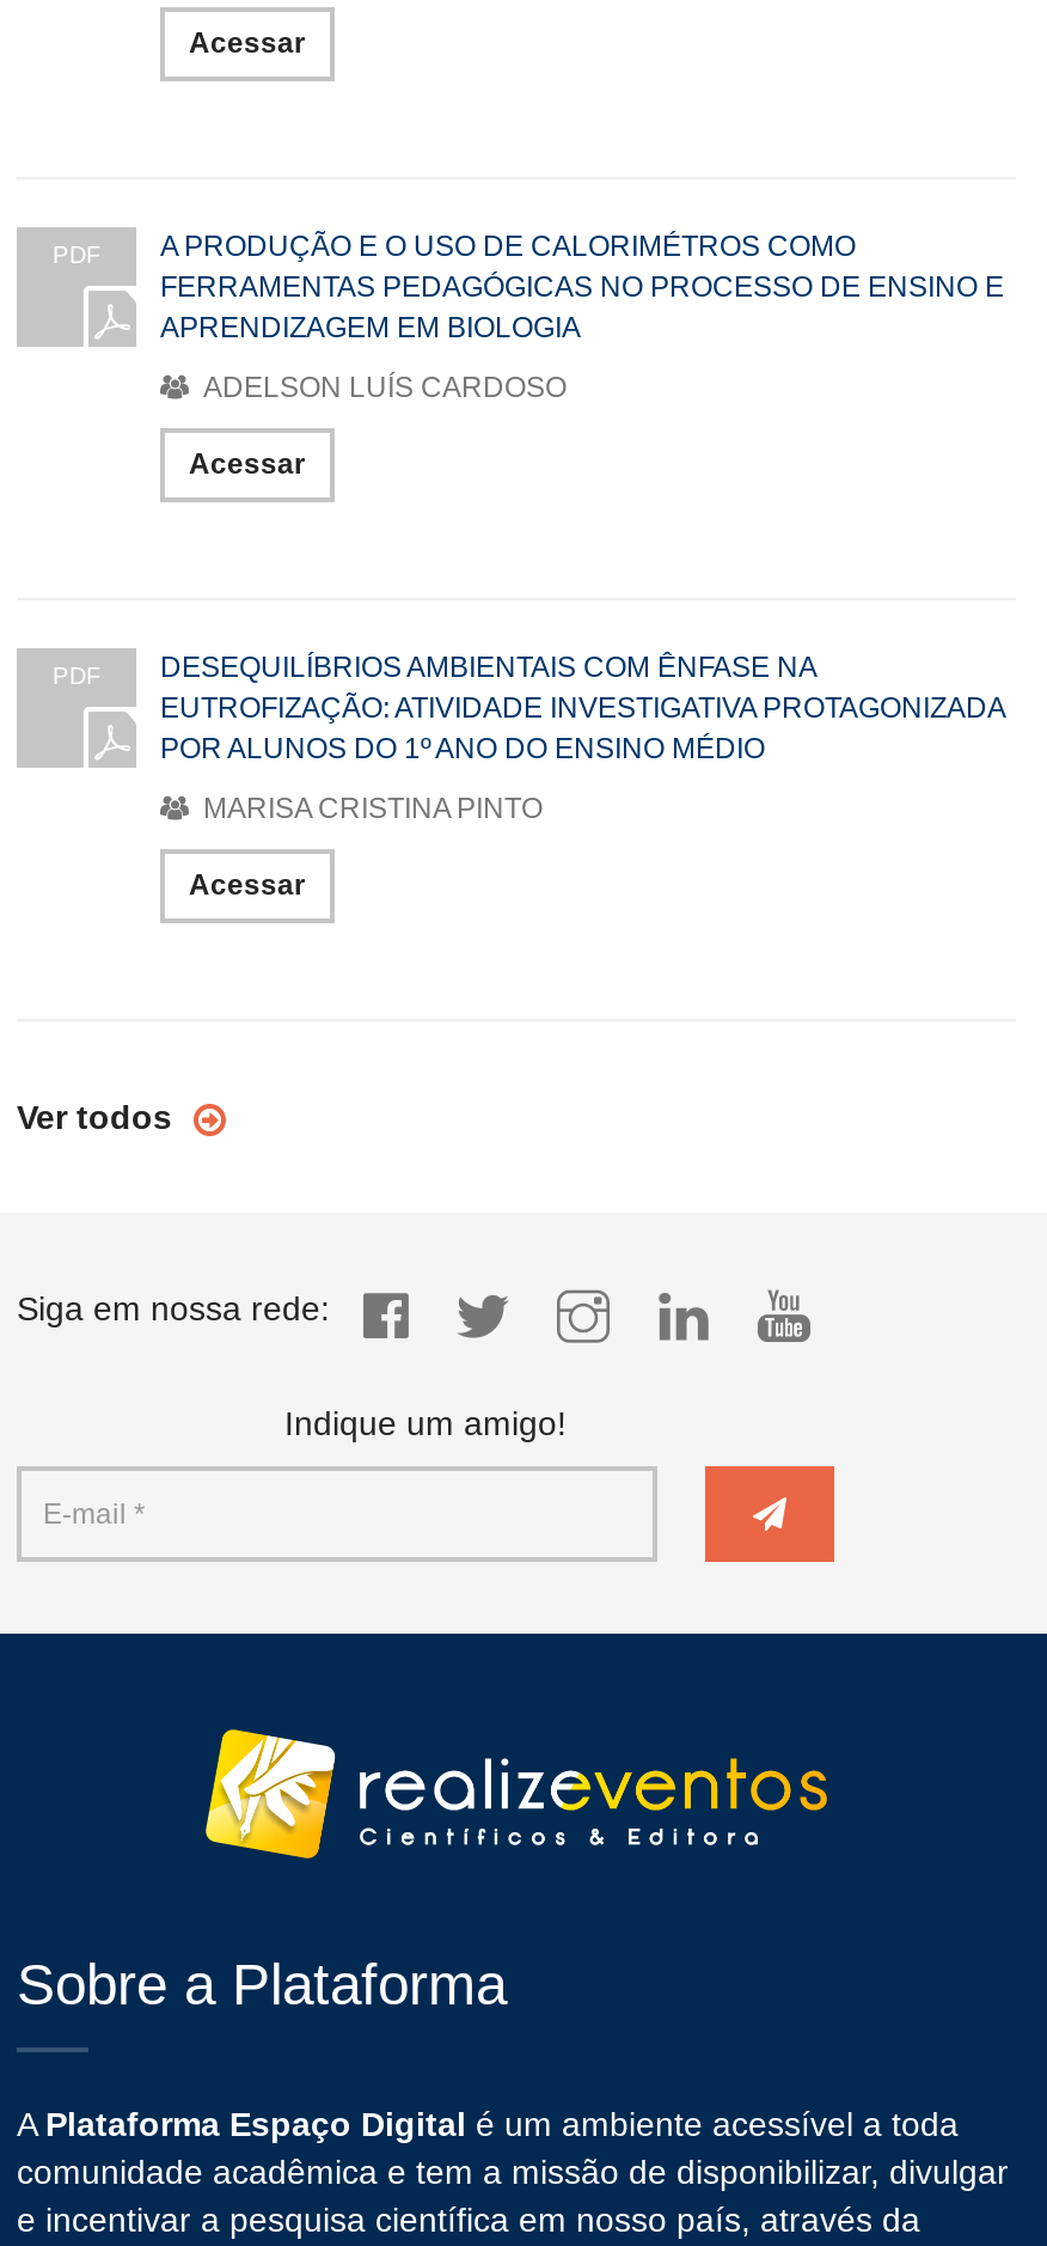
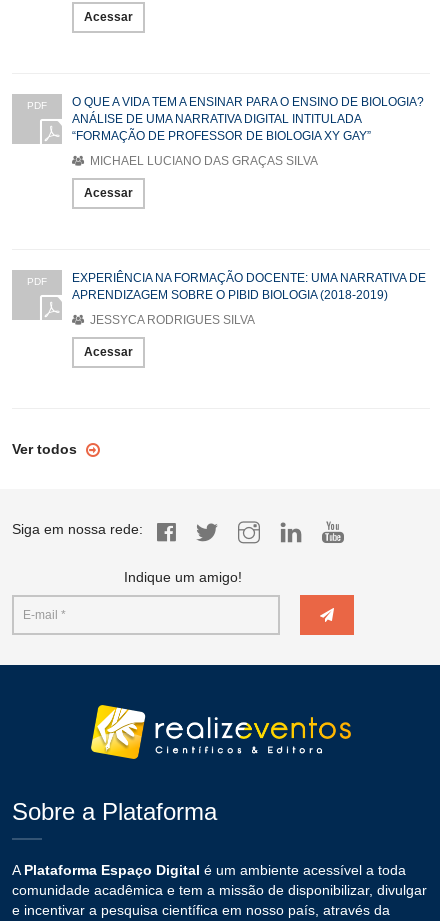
[160,229,1004,344] A PRODUÇÃO E O USO DE CALORIMÉTROS COMO | FERRAMENTAS PEDAGÓGICAS NO PROCESSO DE ENSINO E | APRENDIZAGEM EM BIOLOGIA -> [72,95,424,143] O QUE A VIDA TEM A ENSINAR PARA O ENSINO DE BIOLOGIA? | ANÁLISE DE UMA NARRATIVA DIGITAL INTITULADA | “FORMAÇÃO DE PROFESSOR DE BIOLOGIA XY GAY”
[196,370,567,404] ADELSON LUÍS CARDOSO -> [87,154,318,168] MICHAEL LUCIANO DAS GRAÇAS SILVA
[160,650,1004,765] DESEQUILÍBRIOS AMBIENTAIS COM ÊNFASE NA | EUTROFIZAÇÃO: ATIVIDADE INVESTIGATIVA PROTAGONIZADA | POR ALUNOS DO 1º ANO DO ENSINO MÉDIO -> [72,271,426,302] EXPERIÊNCIA NA FORMAÇÃO DOCENTE: UMA NARRATIVA DE | APRENDIZAGEM SOBRE O PIBID BIOLOGIA (2018-2019)
[196,791,543,824] MARISA CRISTINA PINTO -> [87,313,255,327] JESSYCA RODRIGUES SILVA

